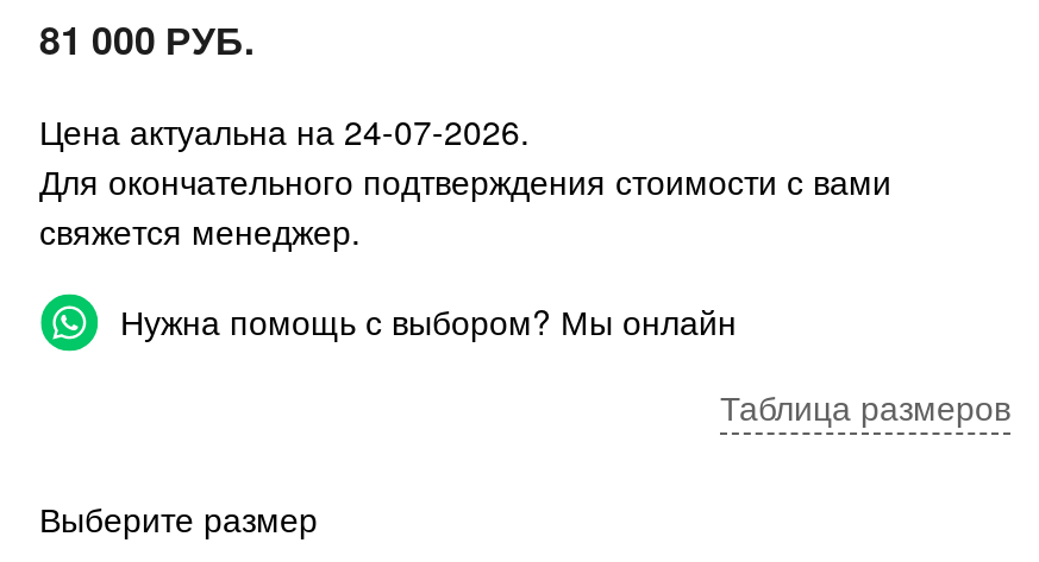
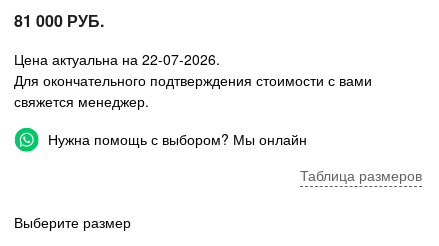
[39,107,530,155] Цена актуальна на 24-07-2026. -> [14,49,220,69] Цена актуальна на 22-07-2026.

